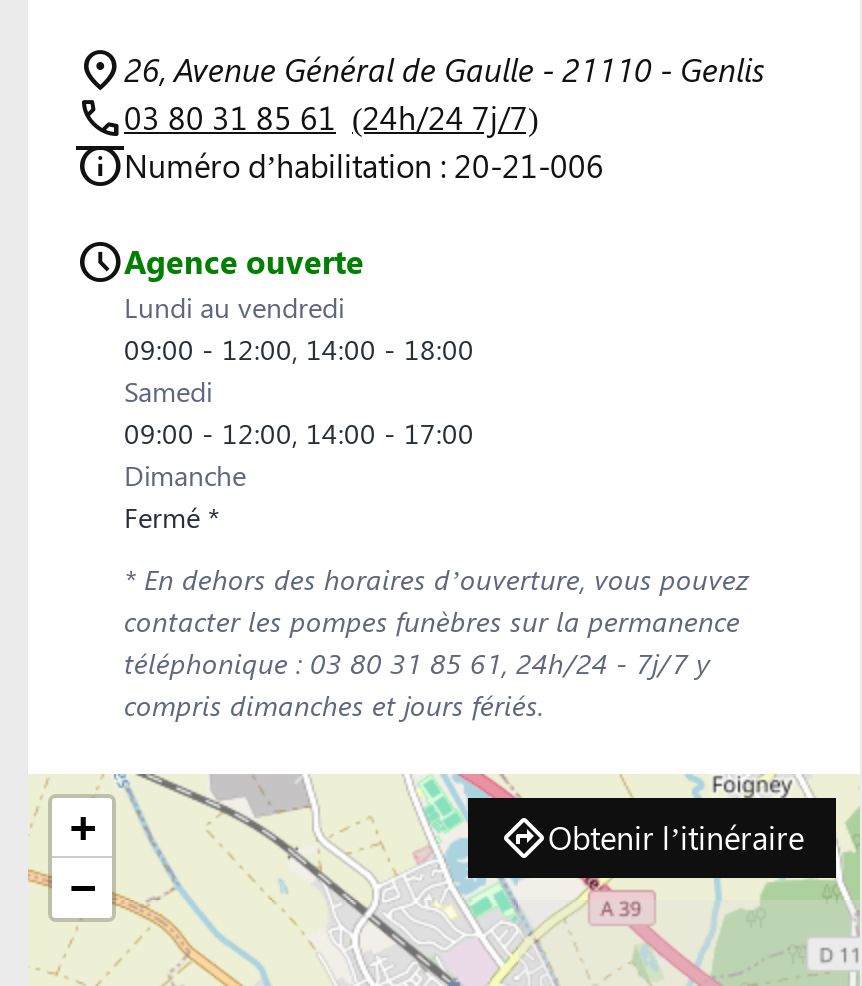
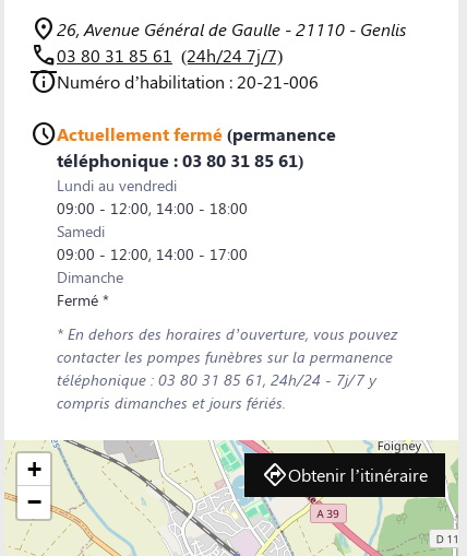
[124,240,364,282] Agence ouverte -> [57,123,336,172] Actuellement fermé (permanence | téléphonique : 03 80 31 85 61)

